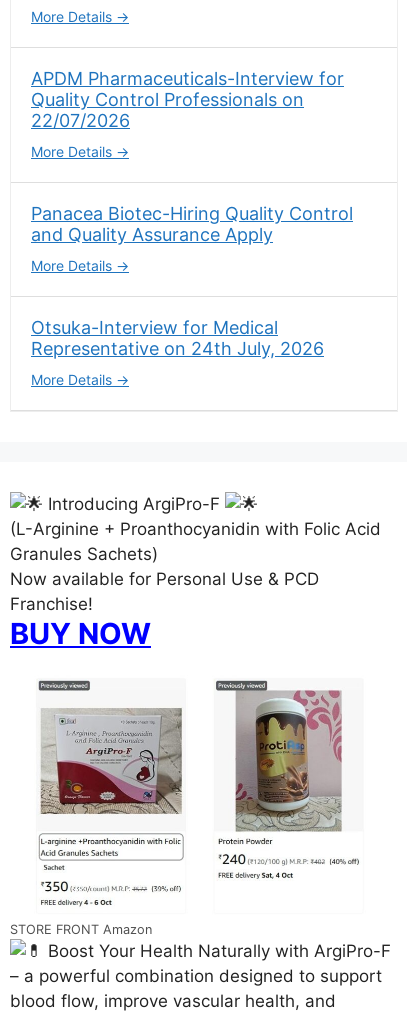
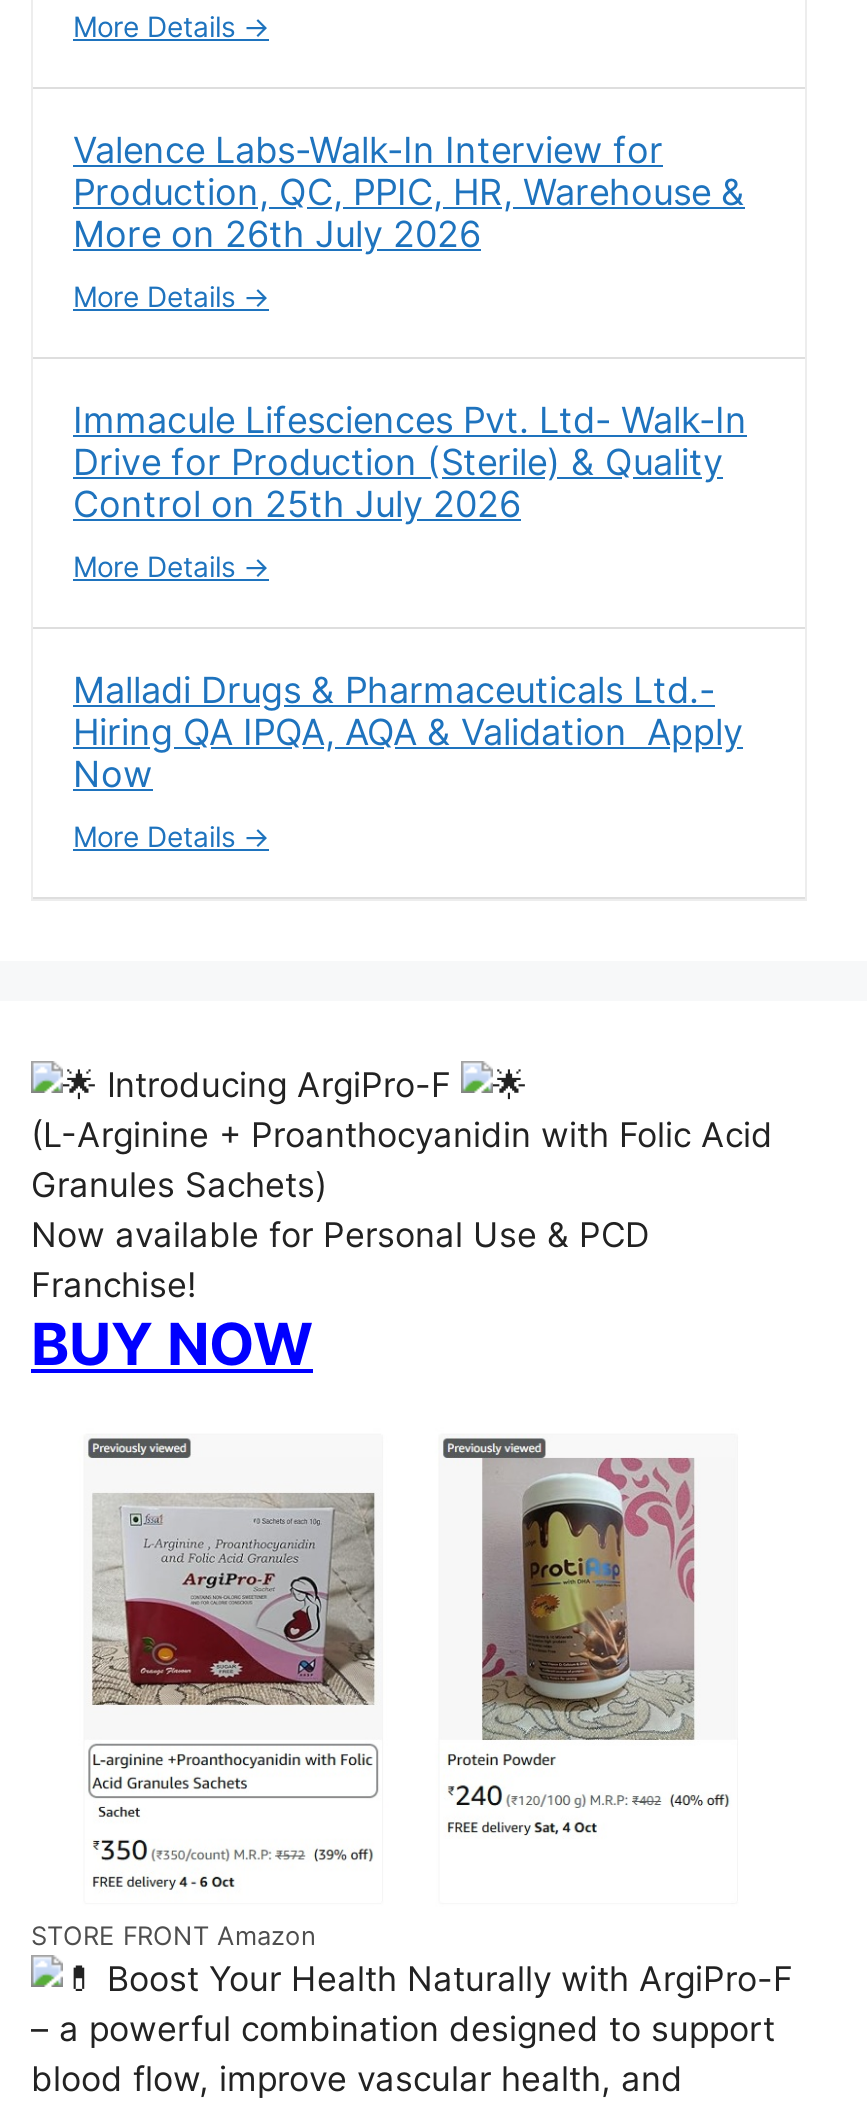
[31,68,344,131] APDM Pharmaceuticals-Interview for | Quality Control Professionals on | 22/07/2026 -> [73,129,745,255] Valence Labs-Walk-In Interview for | Production, QC, PPIC, HR, Warehouse & | More on 26th July 2026
[31,203,353,245] Panacea Biotec-Hiring Quality Control | and Quality Assurance Apply -> [73,399,747,525] Immacule Lifesciences Pvt. Ltd- Walk-In | Drive for Production (Sterile) & Quality | Control on 25th July 2026
[31,317,324,359] Otsuka-Interview for Medical | Representative on 24th July, 2026 -> [73,669,743,795] Malladi Drugs & Pharmaceuticals Ltd.- | Hiring QA IPQA, AQA & Validation Apply | Now

